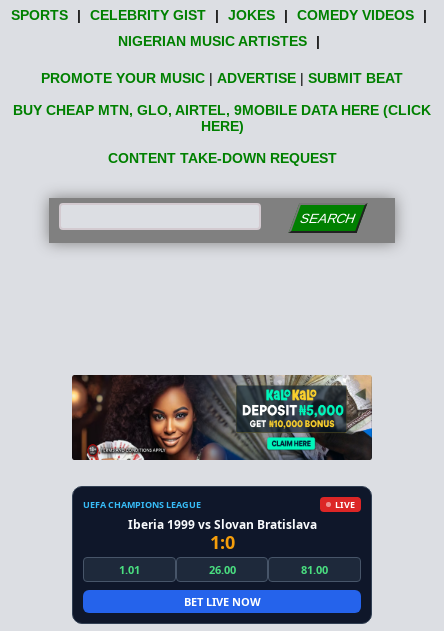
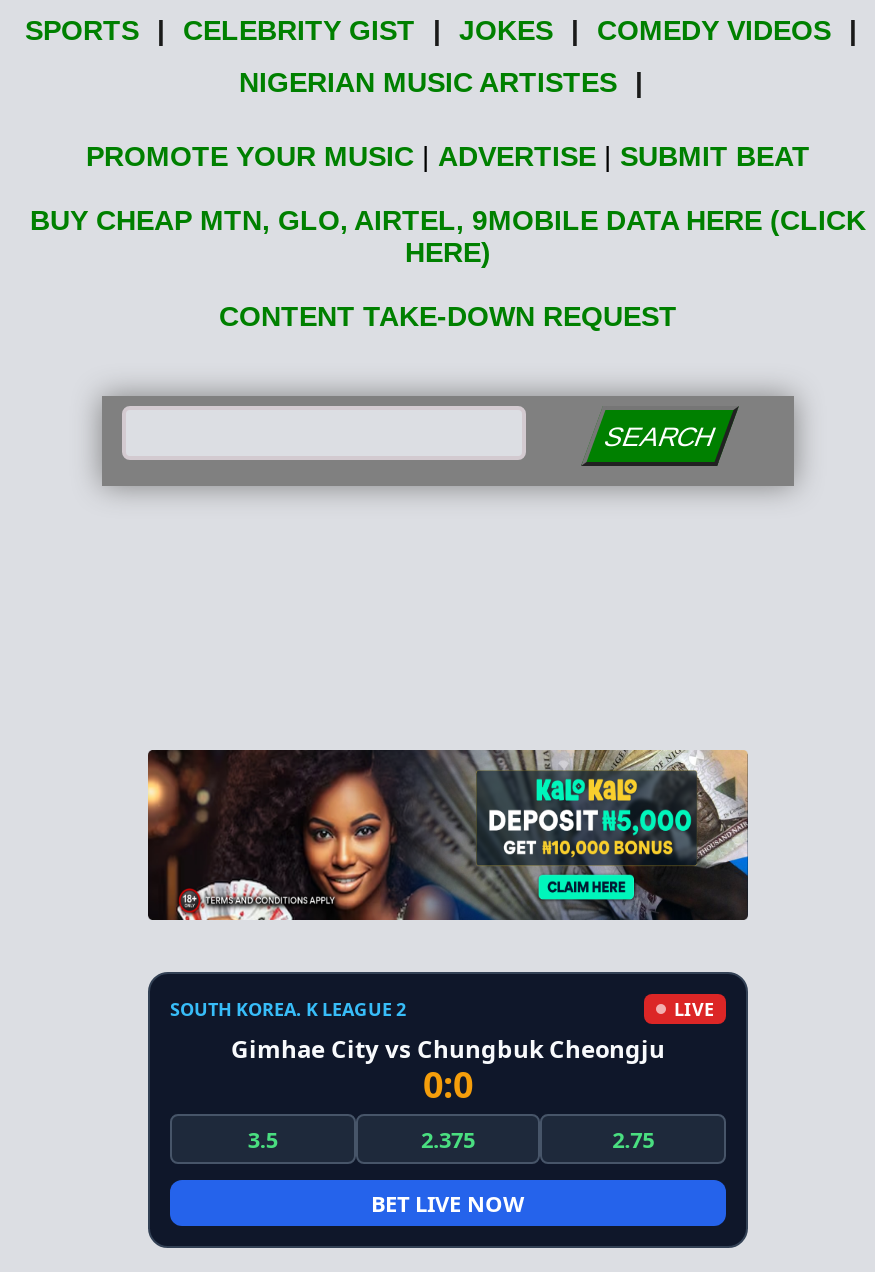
[83,498,201,511] UEFA CHAMPIONS LEAGUE -> [170,996,406,1022] SOUTH KOREA. K LEAGUE 2
[127,516,316,533] Iberia 1999 vs Slovan Bratislava -> [231,1032,665,1066] Gimhae City vs Chungbuk Cheongju
[209,530,234,554] 1:0 -> [423,1060,473,1108] 0:0
[119,562,140,577] 1.01 -> [248,1124,278,1154] 3.5
[208,562,235,577] 26.00 -> [421,1124,475,1154] 2.375
[301,562,328,577] 81.00 -> [612,1124,654,1154] 2.75

